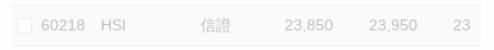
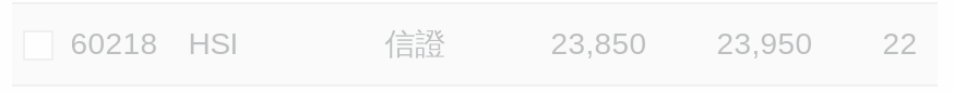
[284,16,471,34] 23,850 23,950 23 -> [551,26,918,61] 23,850 23,950 22

